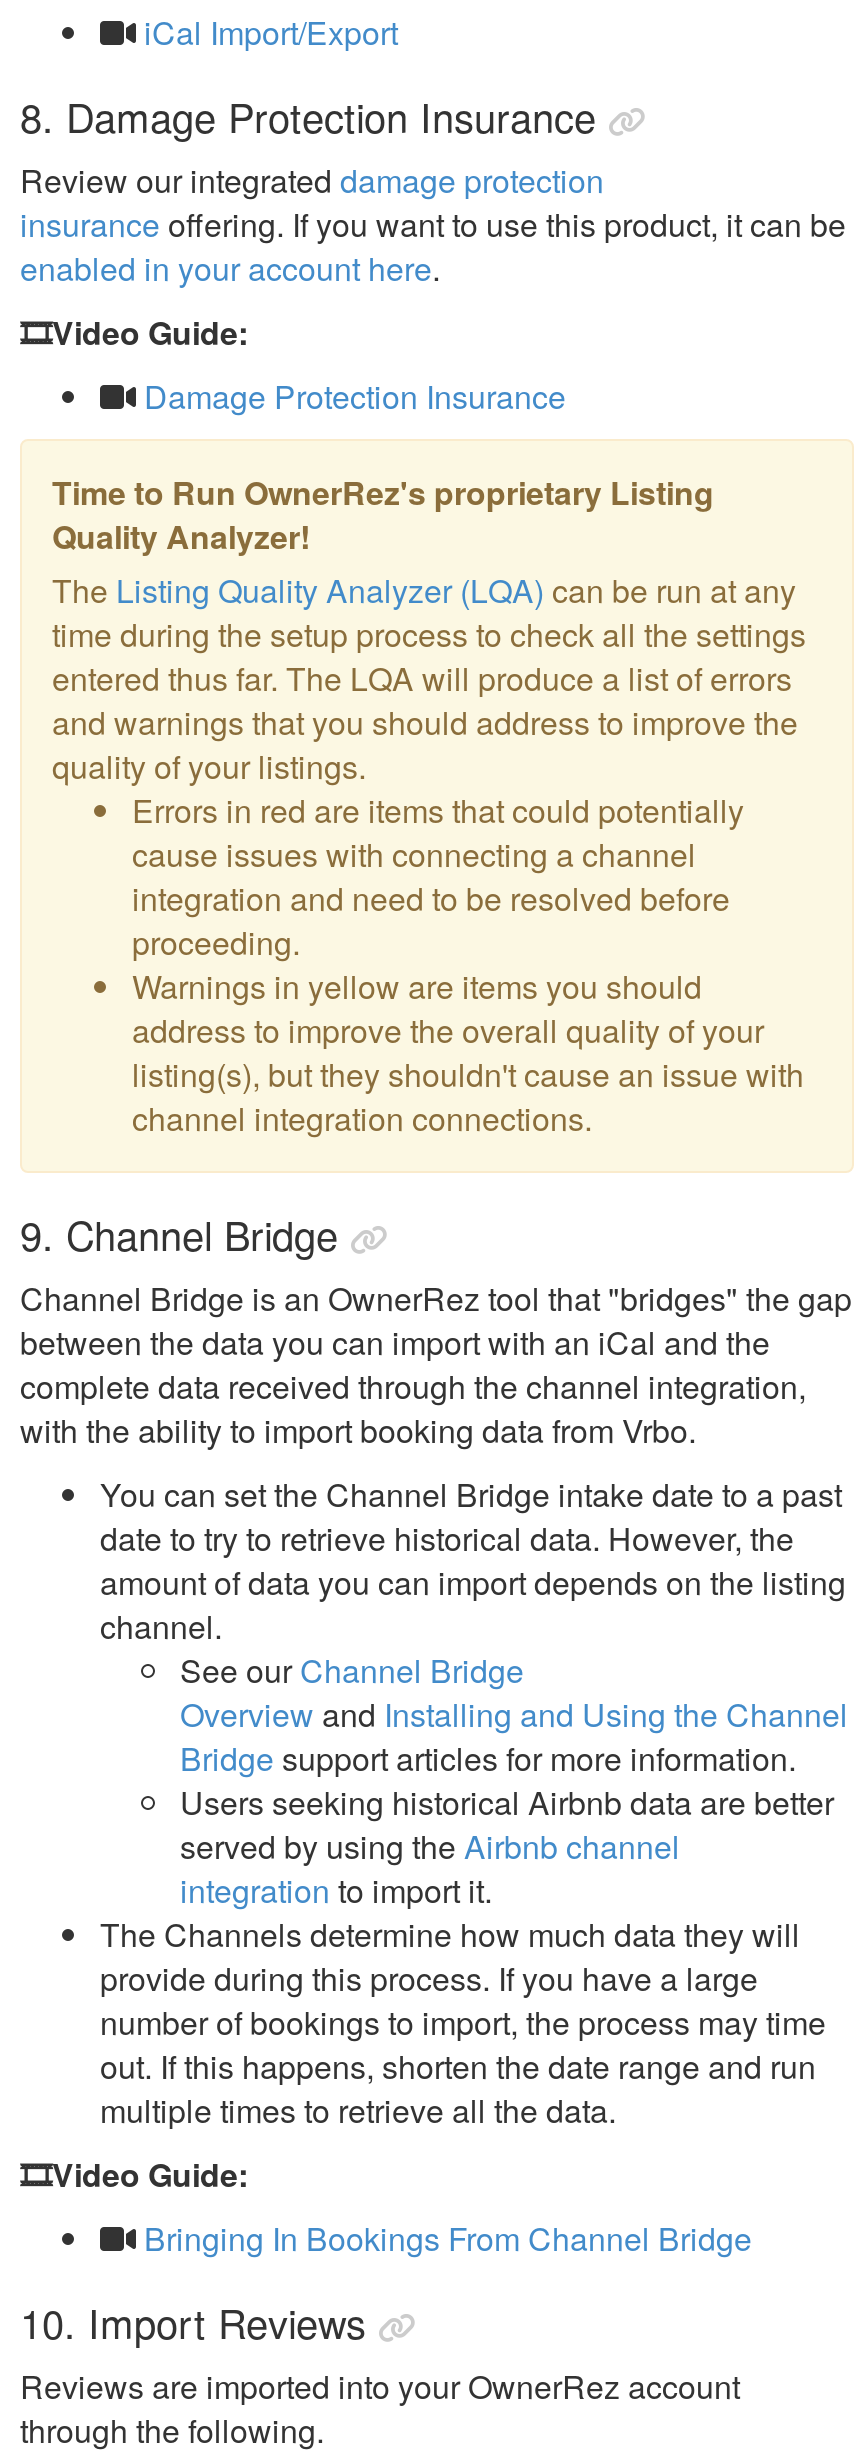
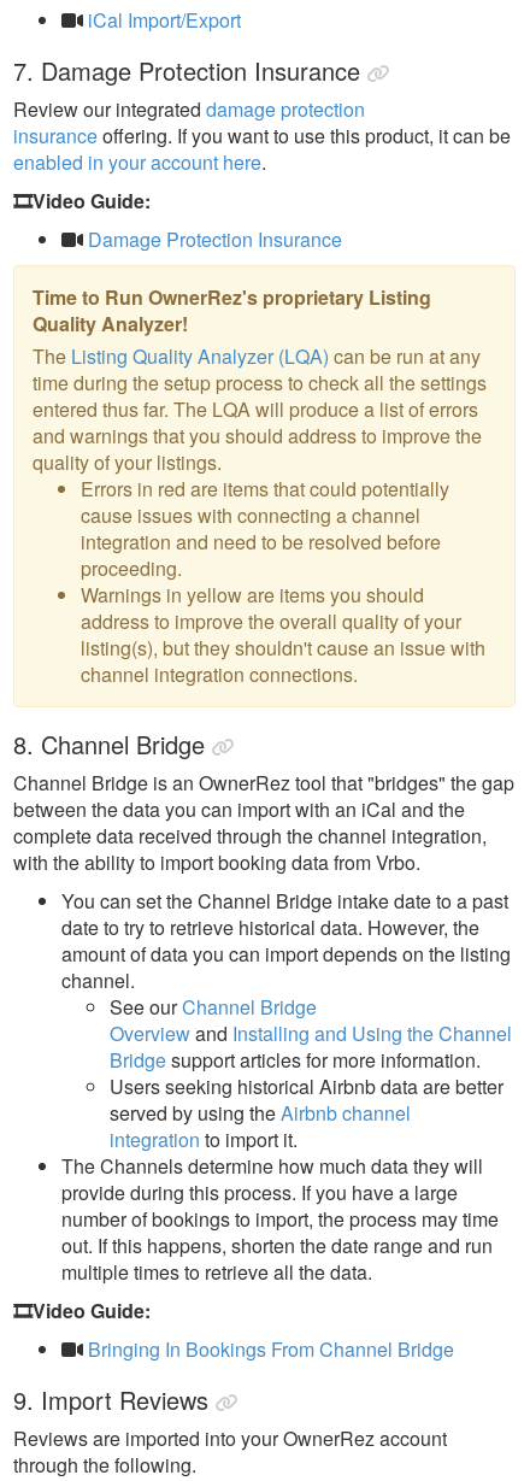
[20,87,596,145] 8. Damage Protection Insurance -> [13,53,360,88] 7. Damage Protection Insurance
[20,1205,338,1263] 9. Channel Bridge -> [13,727,205,762] 8. Channel Bridge
[20,2293,366,2351] 10. Import Reviews -> [13,1382,208,1417] 9. Import Reviews

